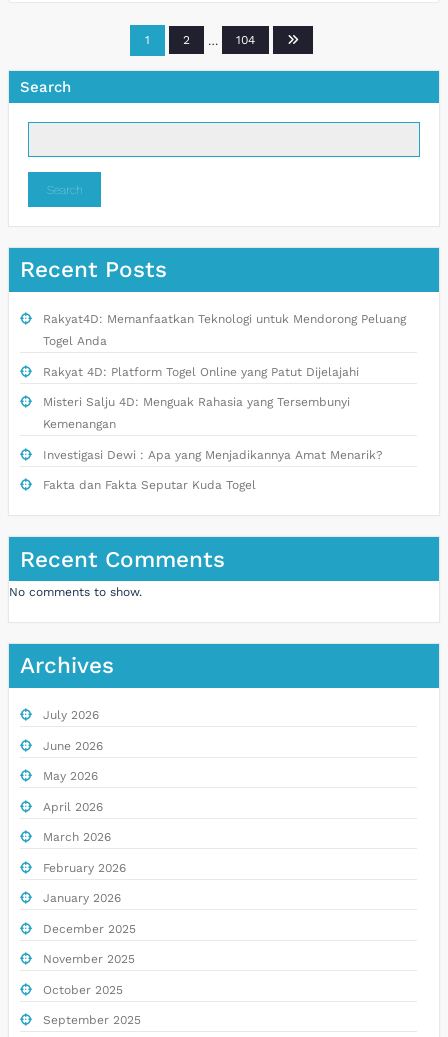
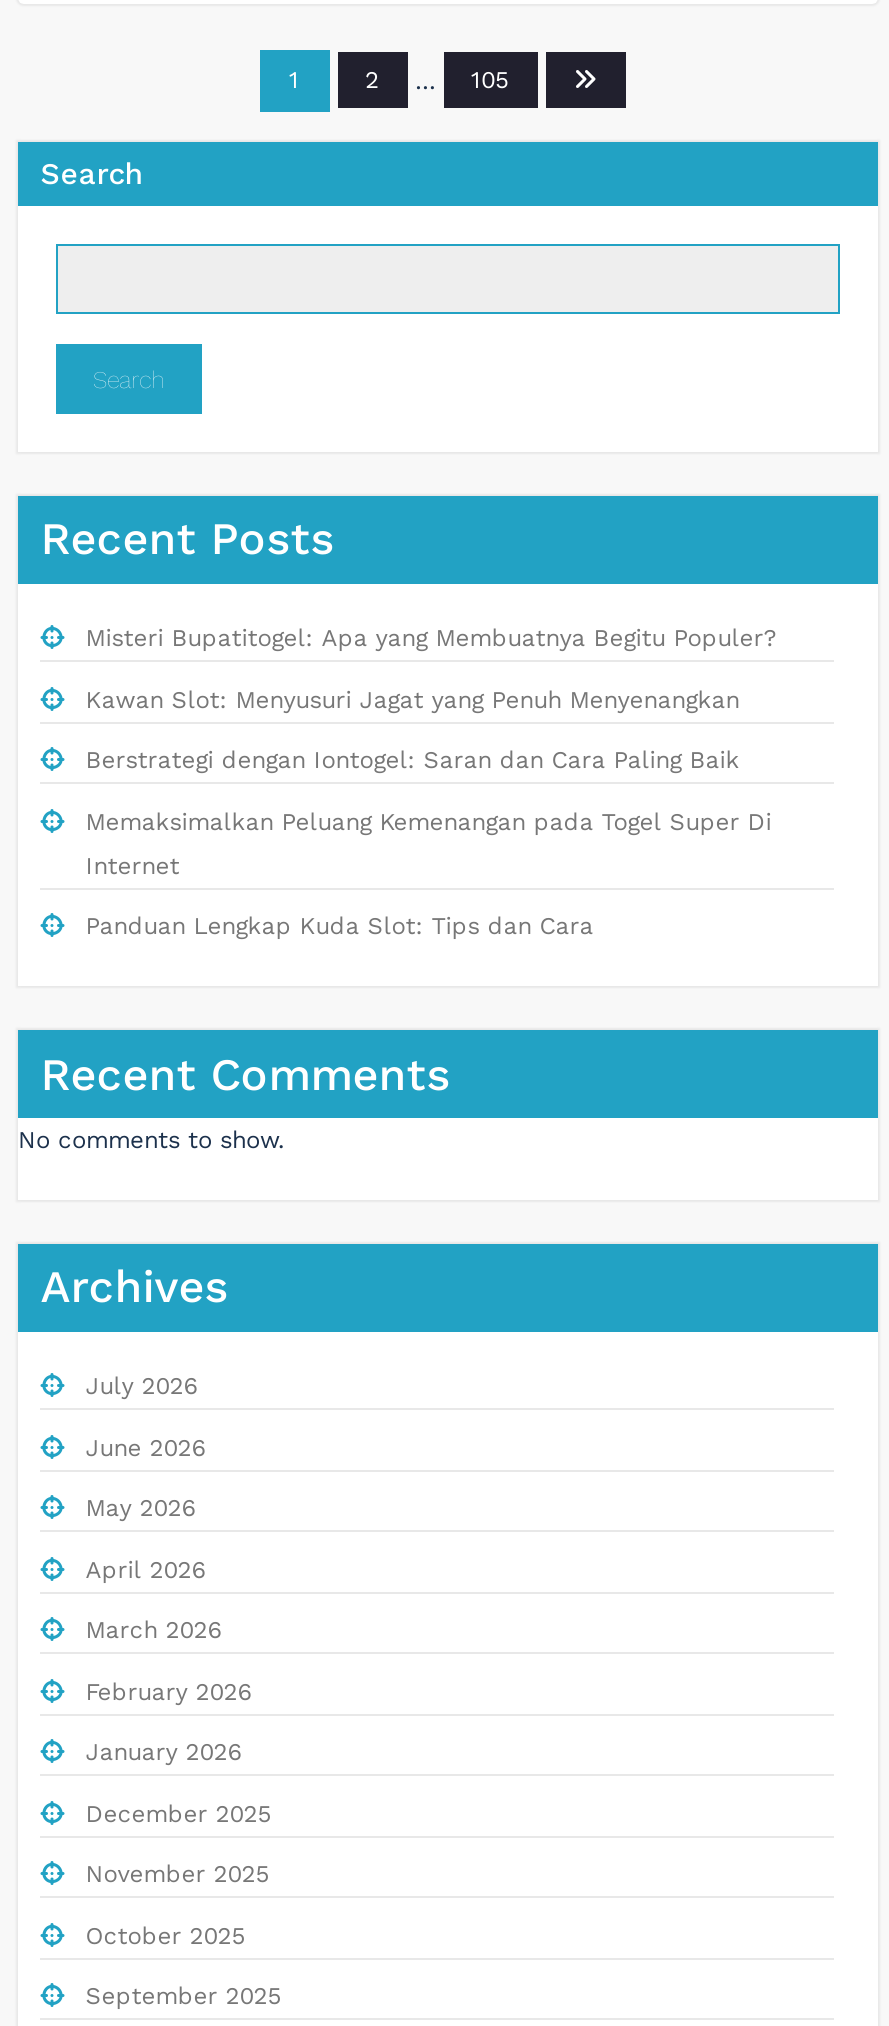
[235,33,254,47] 104 -> [471,66,509,94] 105
[43,312,406,492] Rakyat4D: Memanfaatkan Teknologi untuk Mendorong Peluang | Togel Anda | Rakyat 4D: Platform Togel Online yang Patut Dijelajahi | Misteri Salju 4D: Menguak Rahasia yang Tersembunyi | Kemenangan | Investigasi Dewi : Apa yang Menjadikannya Amat Menarik? | Fakta dan Fakta Seputar Kuda Togel -> [86,624,778,940] Misteri Bupatitogel: Apa yang Membuatnya Begitu Populer? | Kawan Slot: Menyusuri Jagat yang Penuh Menyenangkan | Berstrategi dengan Iontogel: Saran dan Cara Paling Baik | Memaksimalkan Peluang Kemenangan pada Togel Super Di | Internet | Panduan Lengkap Kuda Slot: Tips dan Cara

